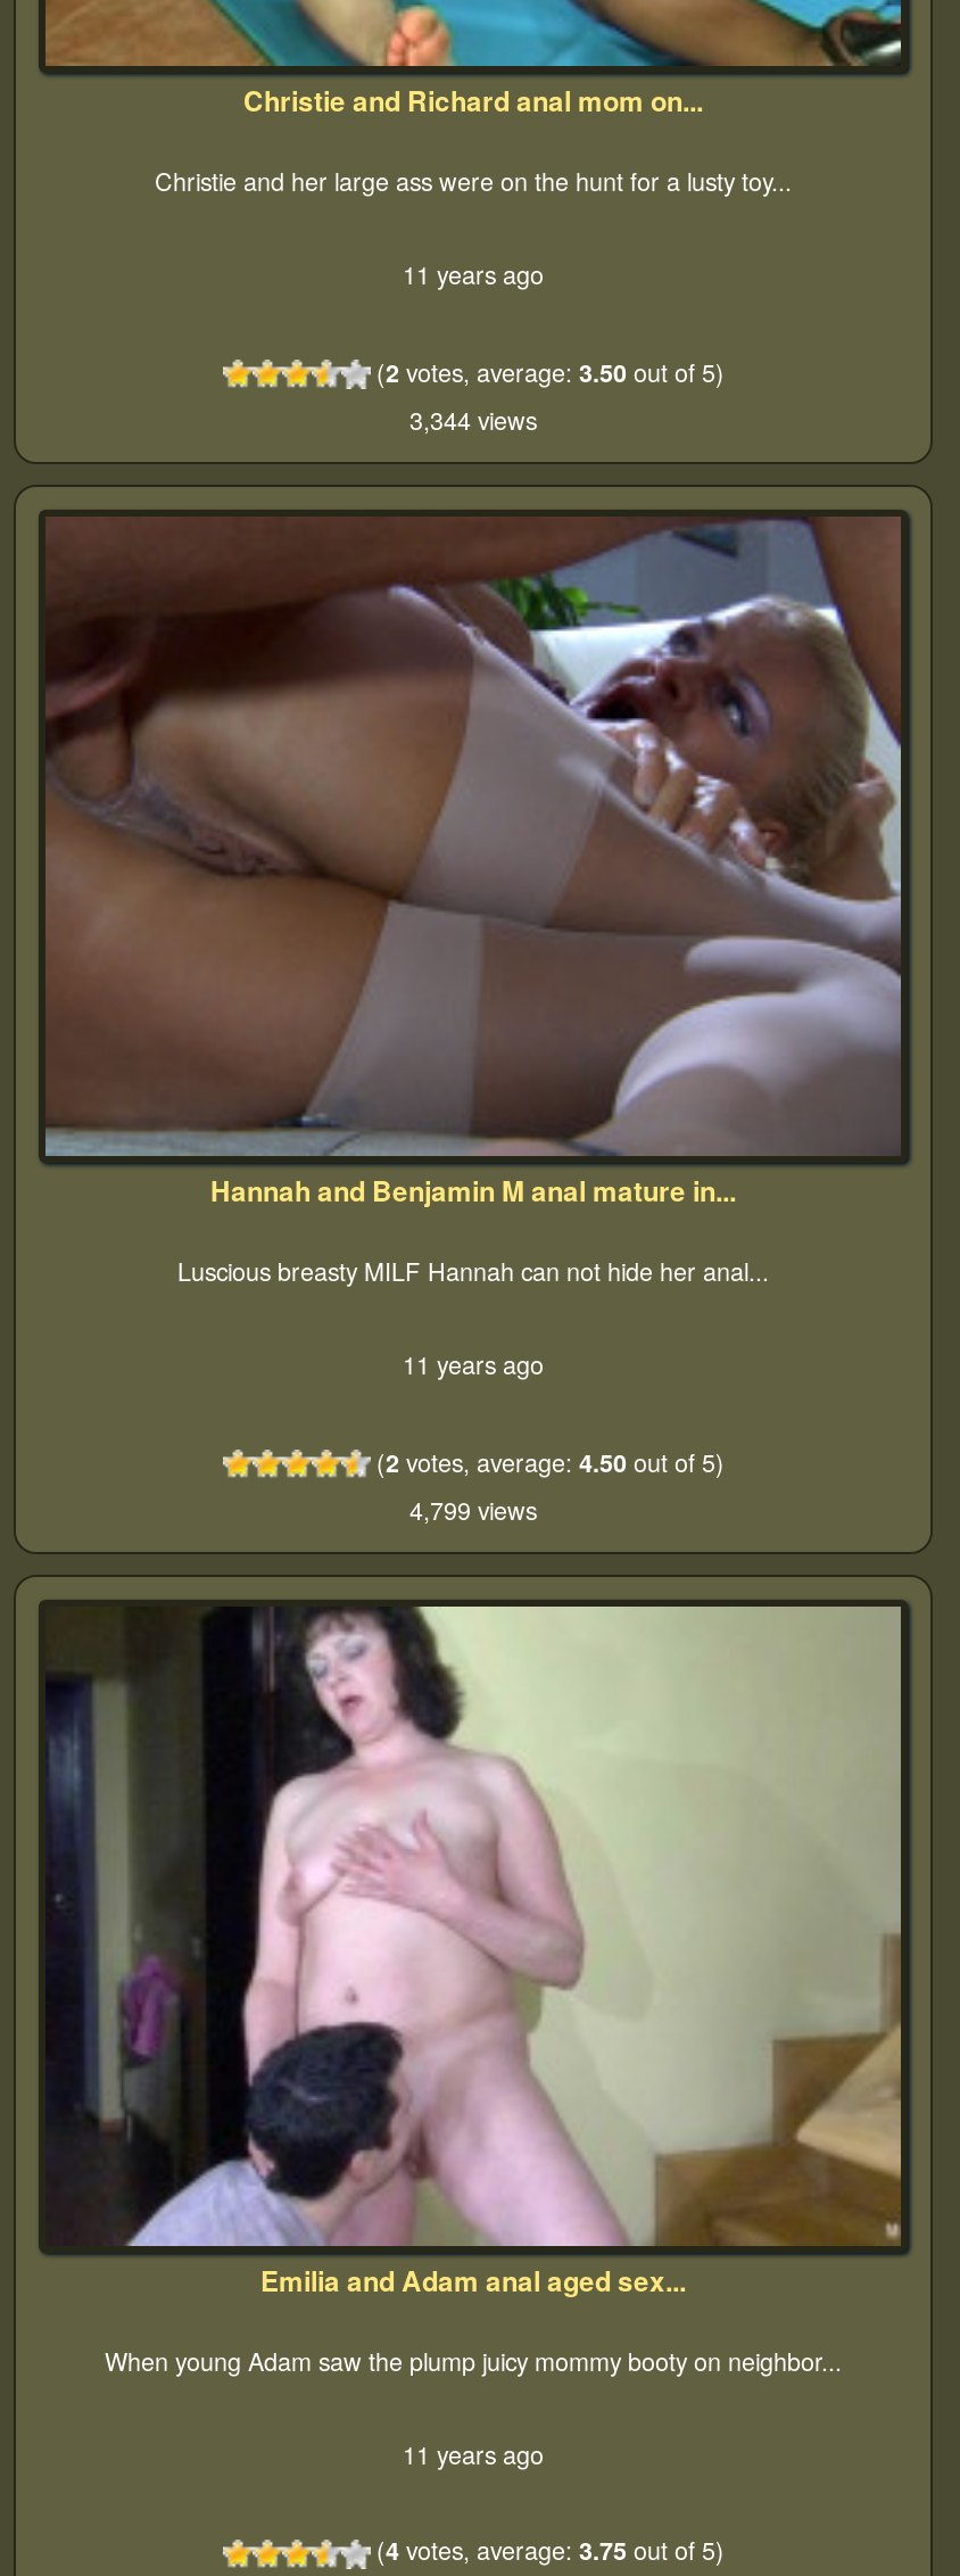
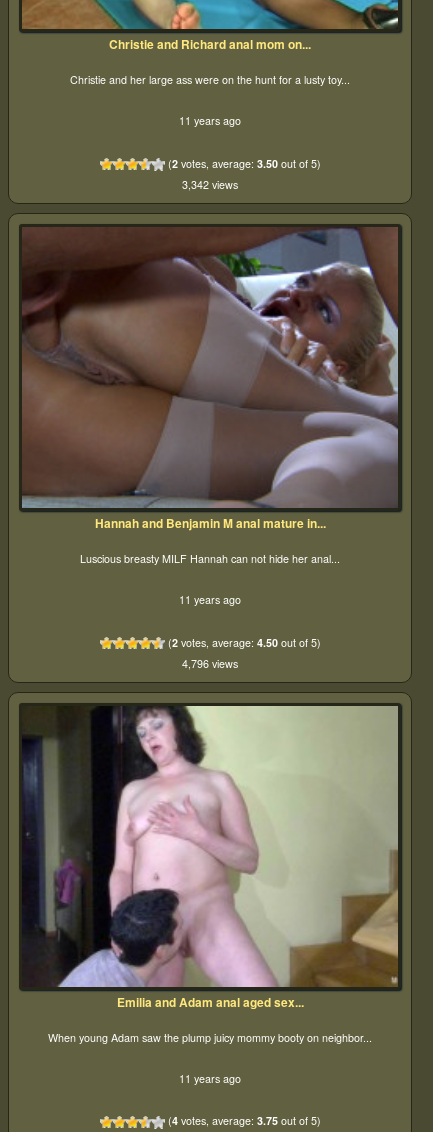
[409,403,537,437] 3,344 views -> [182,177,238,192] 3,342 views
[409,1493,537,1527] 4,799 views -> [182,656,238,671] 4,796 views

